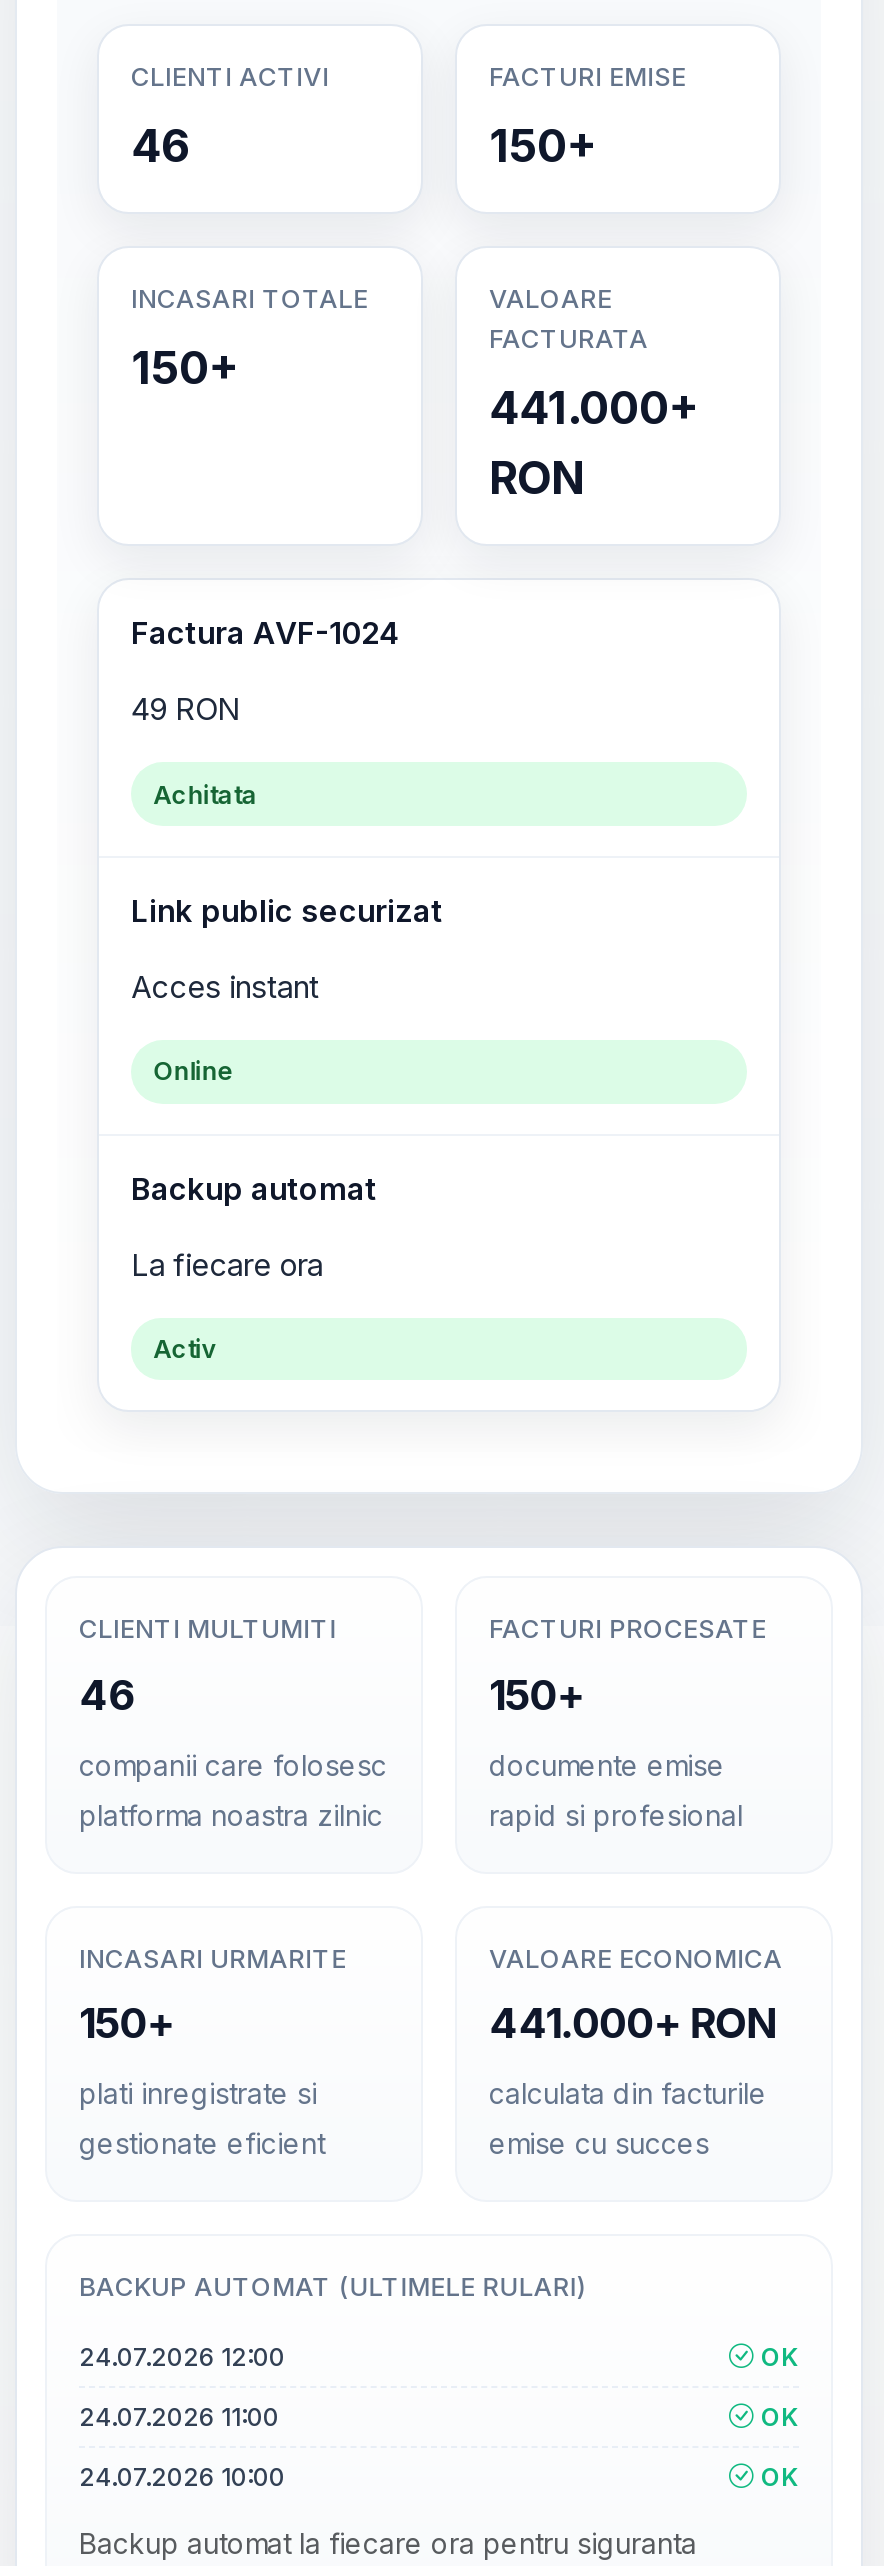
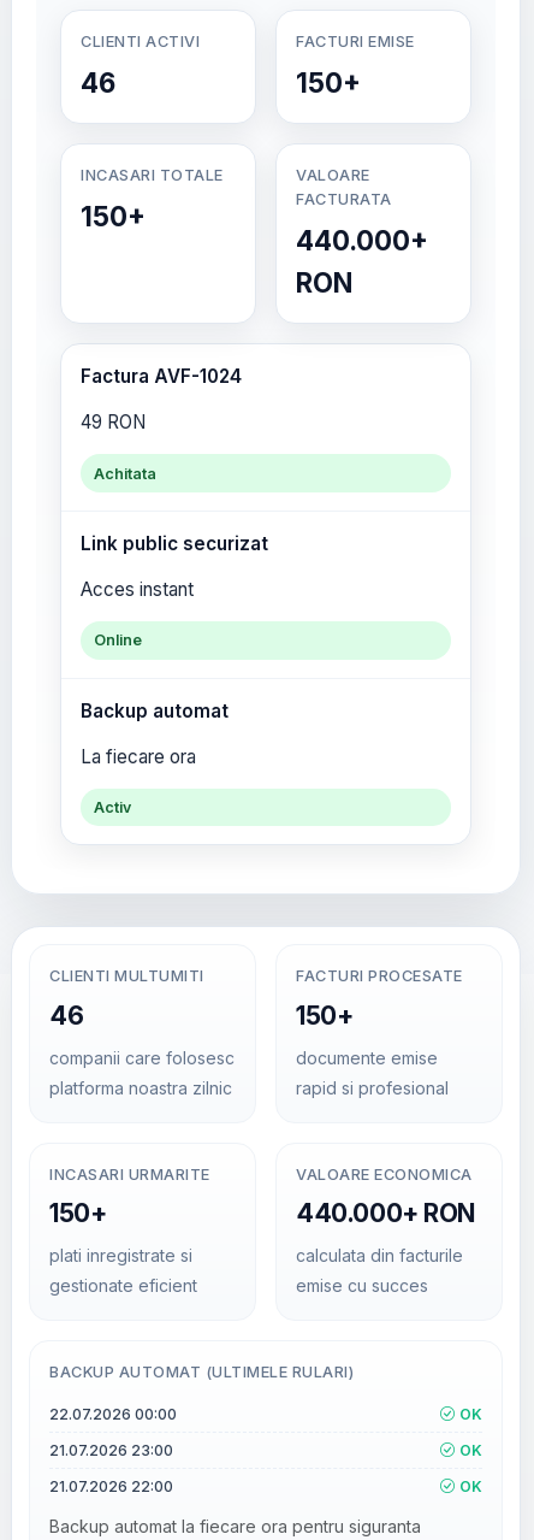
[489,380,699,434] 441.000+ -> [296,224,428,257] 440.000+
[489,1998,775,2048] 441.000+ RON -> [296,1198,475,1228] 440.000+ RON
[79,2342,285,2372] 24.07.2026 12:00 -> [49,1405,177,1423] 22.07.2026 00:00
[79,2402,279,2432] 24.07.2026 11:00 -> [49,1441,173,1459] 21.07.2026 23:00
[79,2462,285,2492] 24.07.2026 10:00 -> [49,1477,173,1495] 21.07.2026 22:00

